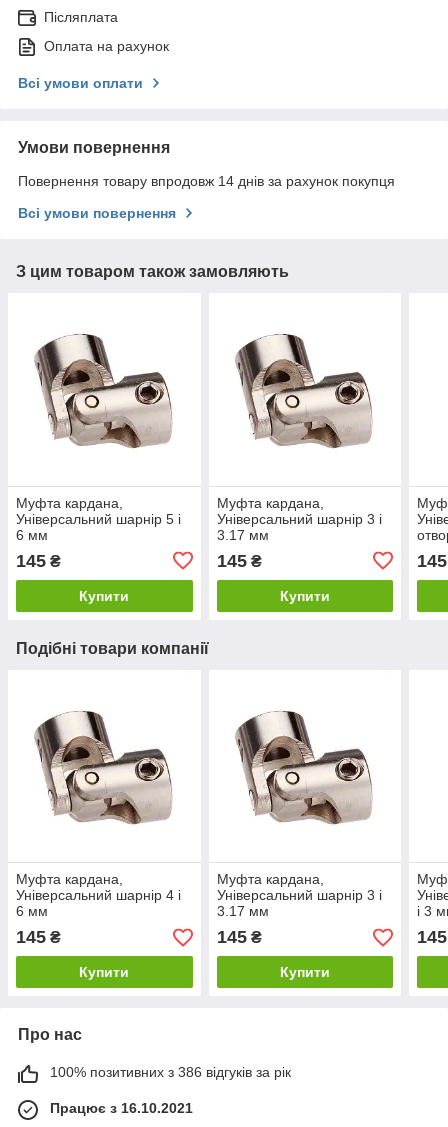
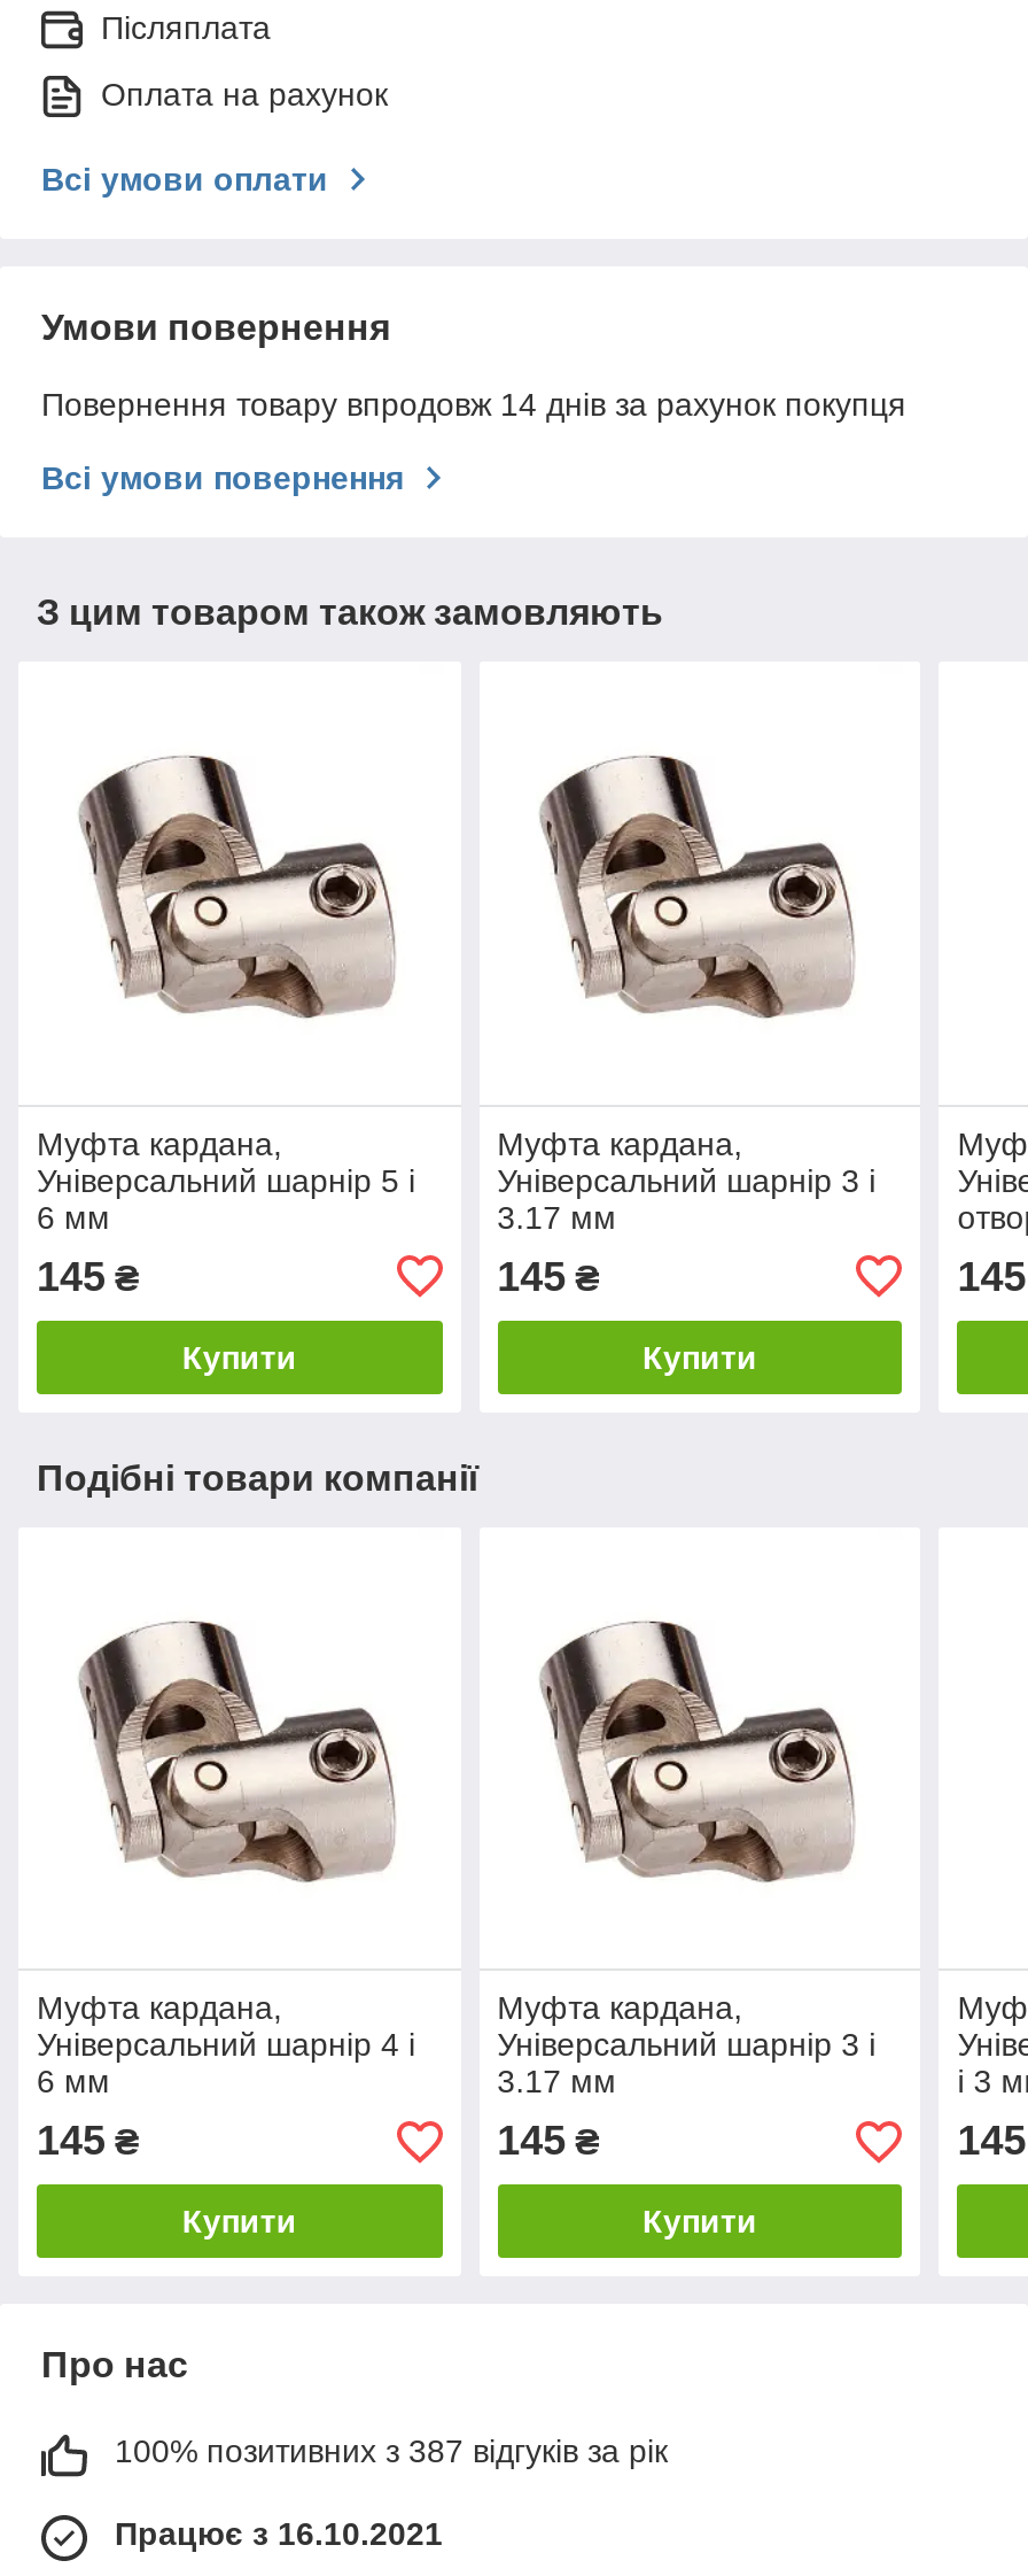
[50,1064,291,1080] 100% позитивних з 386 відгуків за рік -> [115,2434,668,2470] 100% позитивних з 387 відгуків за рік

